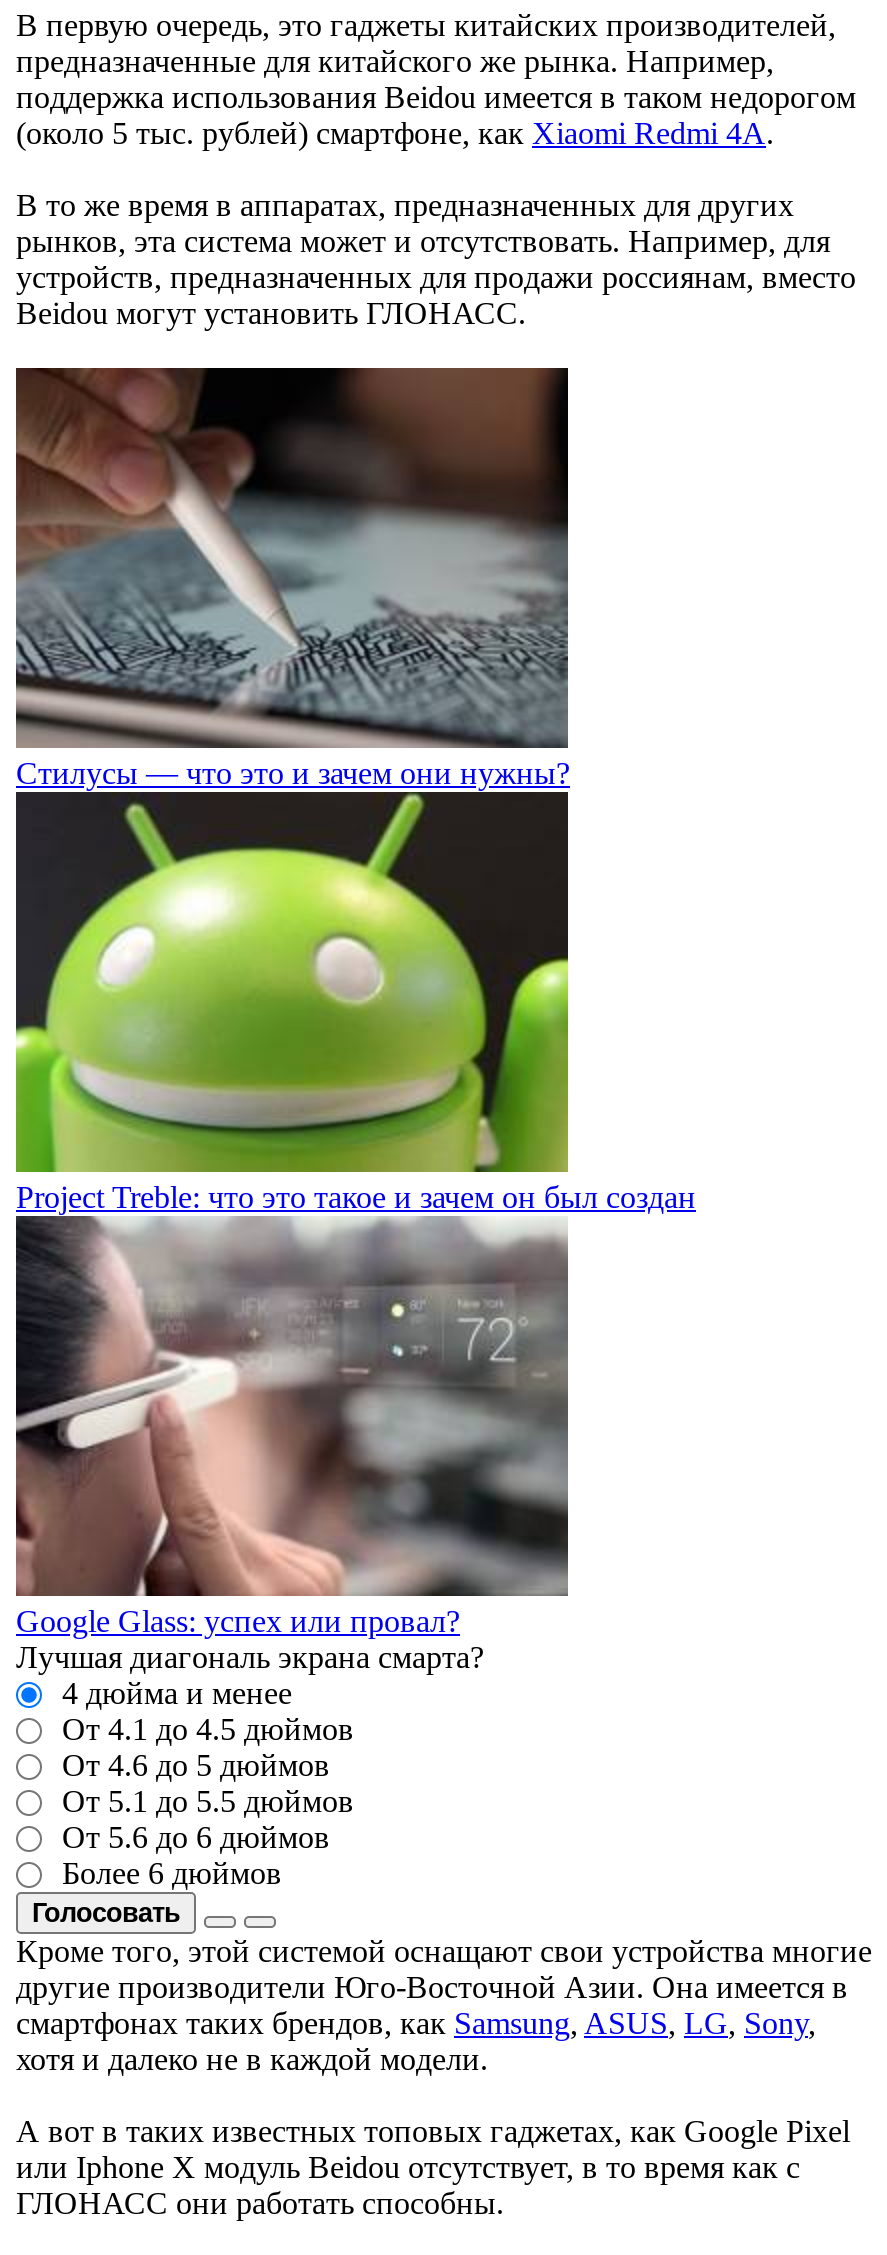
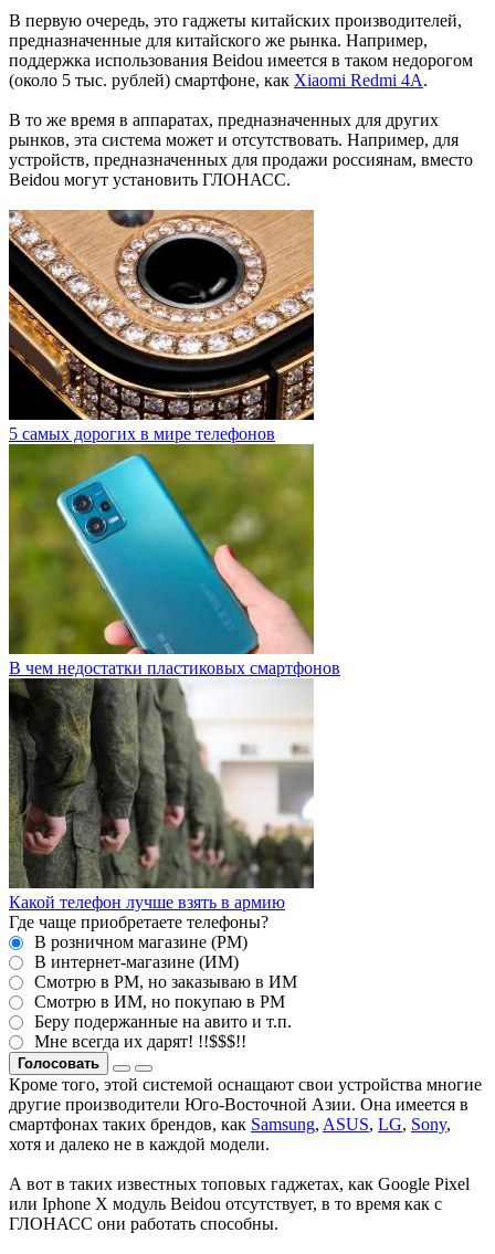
[14,366,570,791] [image] | Стилусы — что это и зачем они нужны? -> [8,209,315,443] [image] | 5 самых дорогих в мире телефонов
[14,806,696,1215] [image] | Project Treble: что это такое и зачем он был создан -> [8,452,340,678] [image] | В чем недостатки пластиковых смартфонов
[16,1230,570,1891] [image] | Google Glass: успех или провал? | Лучшая диагональ экрана смарта? | 4 дюйма и менее | От 4.1 до 4.5 дюймов | От 4.6 до 5 дюймов | От 5.1 до 5.5 дюймов | От 5.6 до 6 дюймов | Более 6 дюймов -> [9,686,314,1051] [image] | Какой телефон лучше взять в армию | Где чаще приобретаете телефоны? | В розничном магазине (РМ) | В интернет-магазине (ИМ) | Смотрю в РМ, но заказываю в ИМ | Смотрю в ИМ, но покупаю в РМ | Беру подержанные на авито и т.п. | Мне всегда их дарят! !!$$$!!

